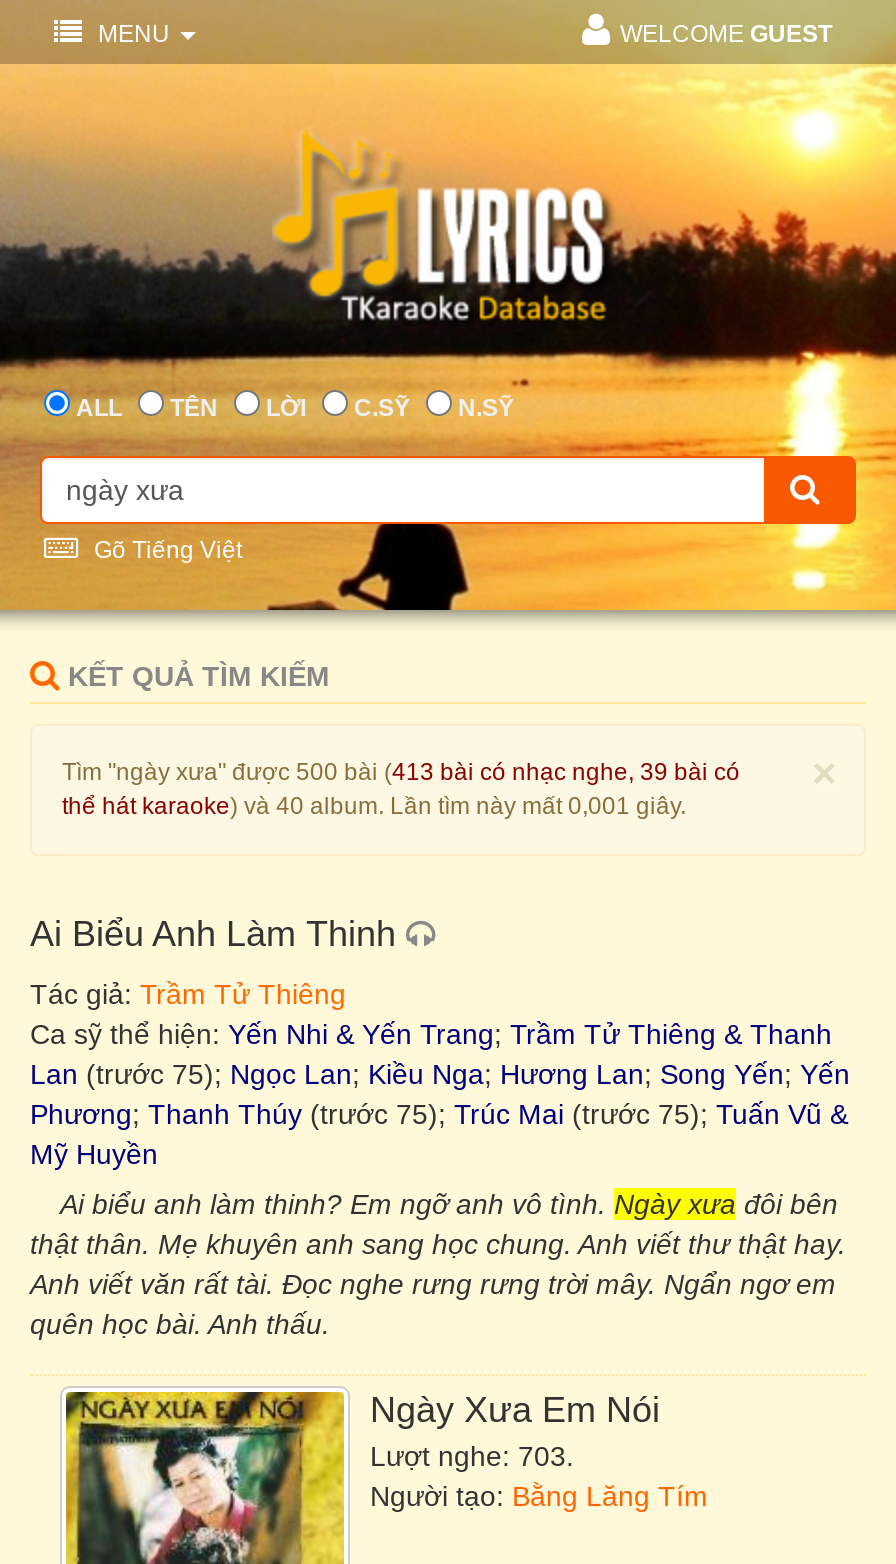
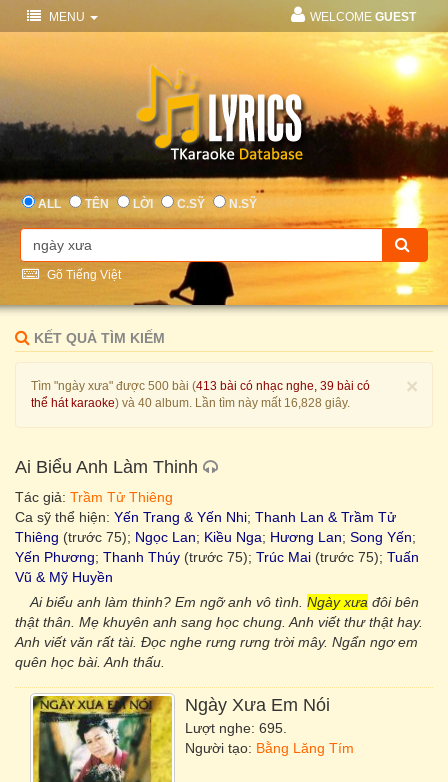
[62,792,686,820] thể hát karaoke) và 40 album. Lần tìm này mất 0,001 giây. -> [31,396,350,410] thể hát karaoke) và 40 album. Lần tìm này mất 16,828 giây.
[30,1018,850,1170] Ca sỹ thể hiện: Yến Nhi & Yến Trang; Trầm Tử Thiêng & Thanh | Lan (trước 75); Ngọc Lan; Kiều Nga; Hương Lan; Song Yến; Yến | Phương; Thanh Thúy (trước 75); Trúc Mai (trước 75); Tuấn Vũ & | Mỹ Huyền -> [15,509,419,585] Ca sỹ thể hiện: Yến Trang & Yến Nhi; Thanh Lan & Trầm Tử | Thiêng (trước 75); Ngọc Lan; Kiều Nga; Hương Lan; Song Yến; | Yến Phương; Thanh Thúy (trước 75); Trúc Mai (trước 75); Tuấn | Vũ & Mỹ Huyền
[370,1440,574,1472] Lượt nghe: 703. -> [185,720,287,736] Lượt nghe: 695.

